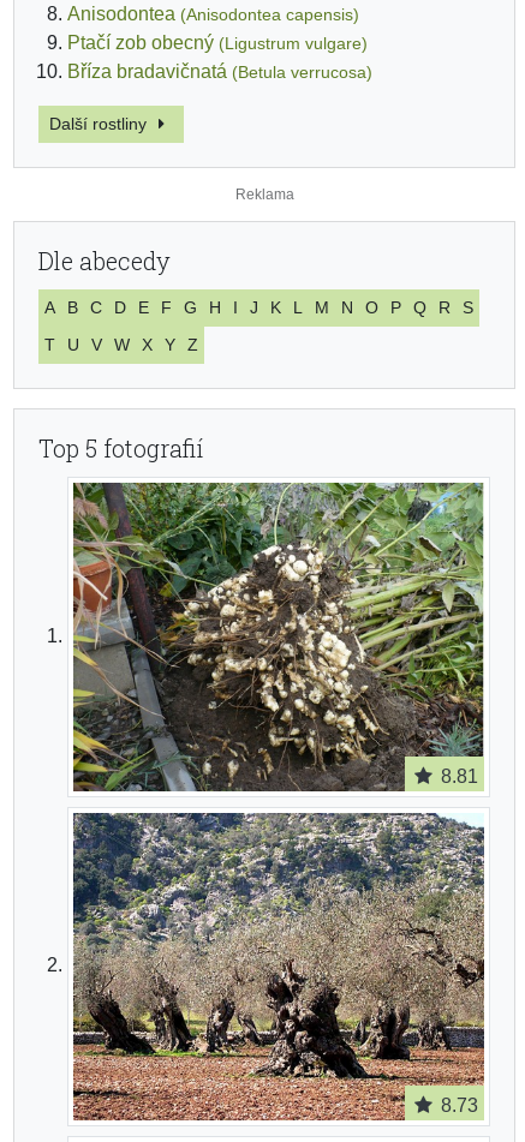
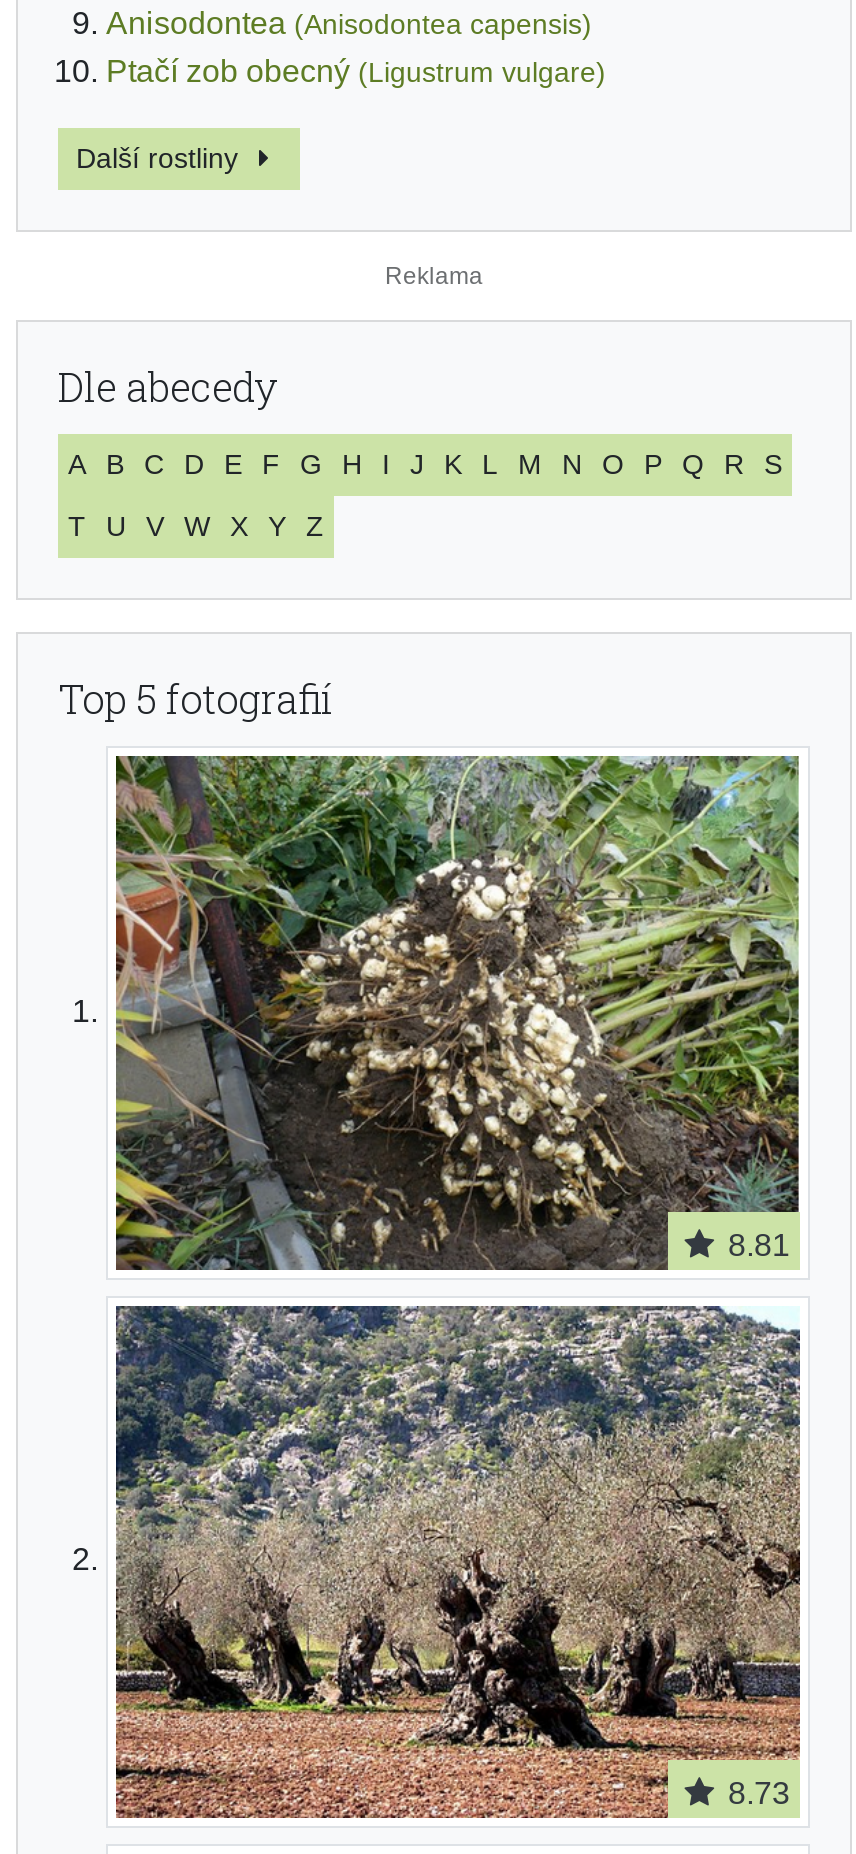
[67,62,372,82] Bříza bradavičnatá (Betula verrucosa) -> none

